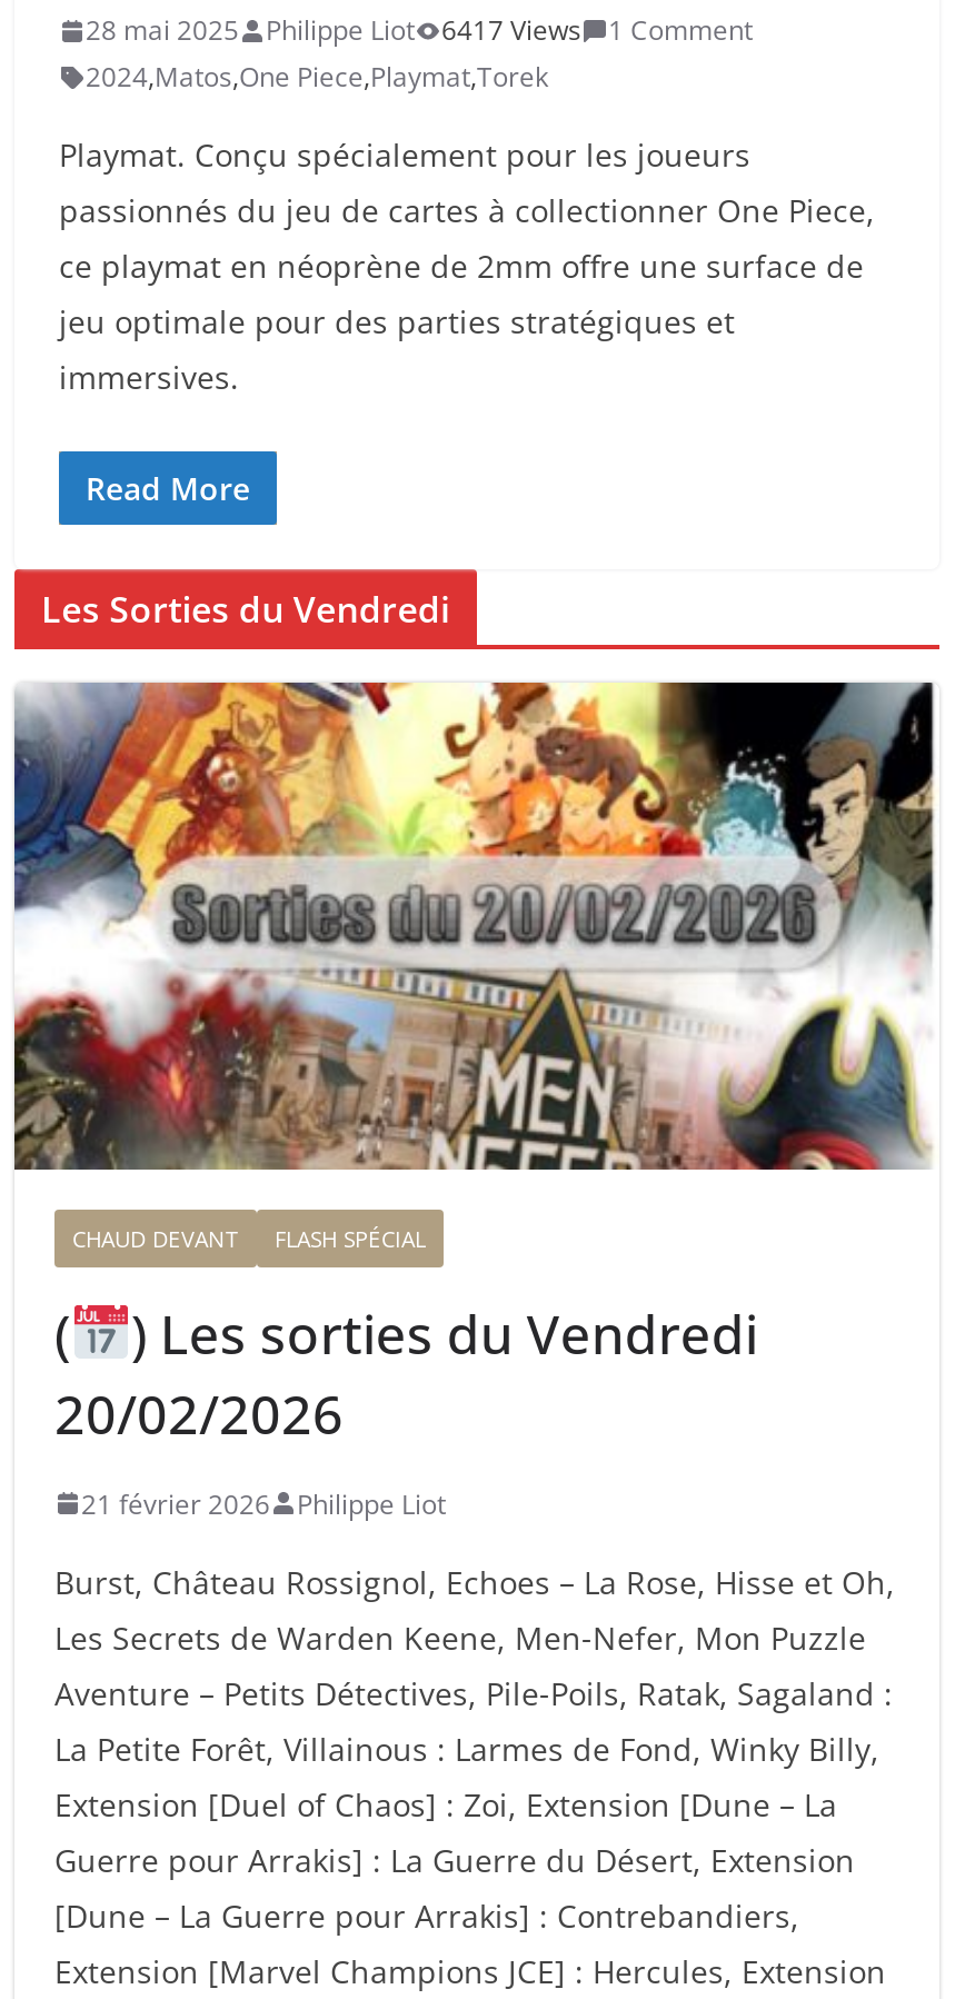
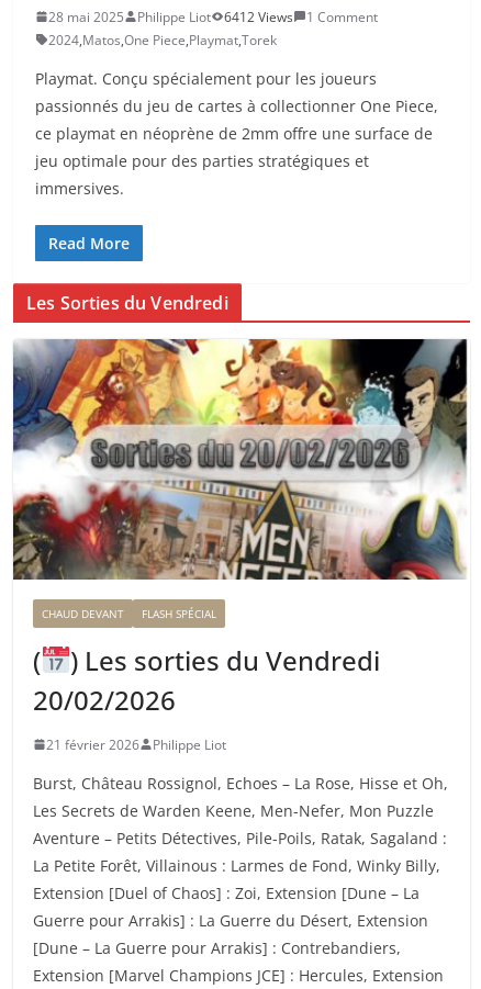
[86,11,753,49] 28 mai 2025 Philippe Liot 6417 Views 1 Comment -> [48,8,378,26] 28 mai 2025 Philippe Liot 6412 Views 1 Comment

